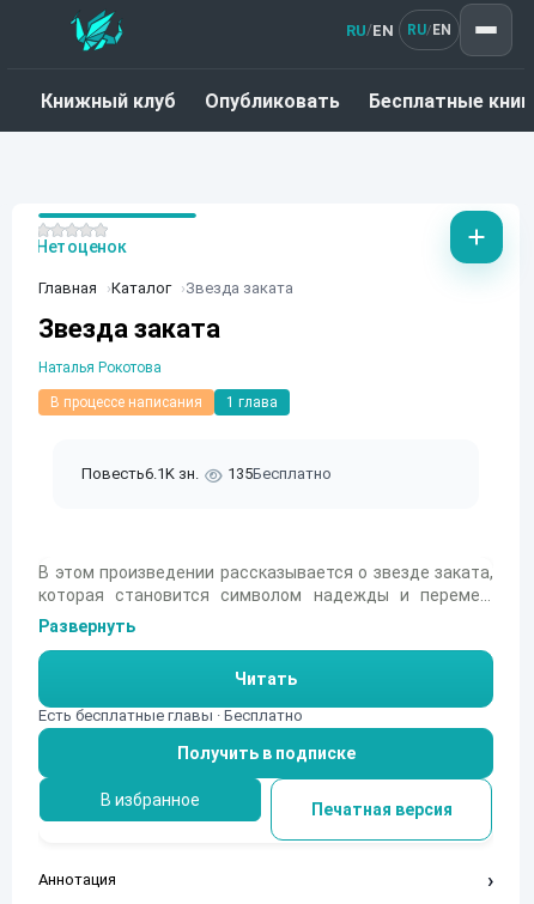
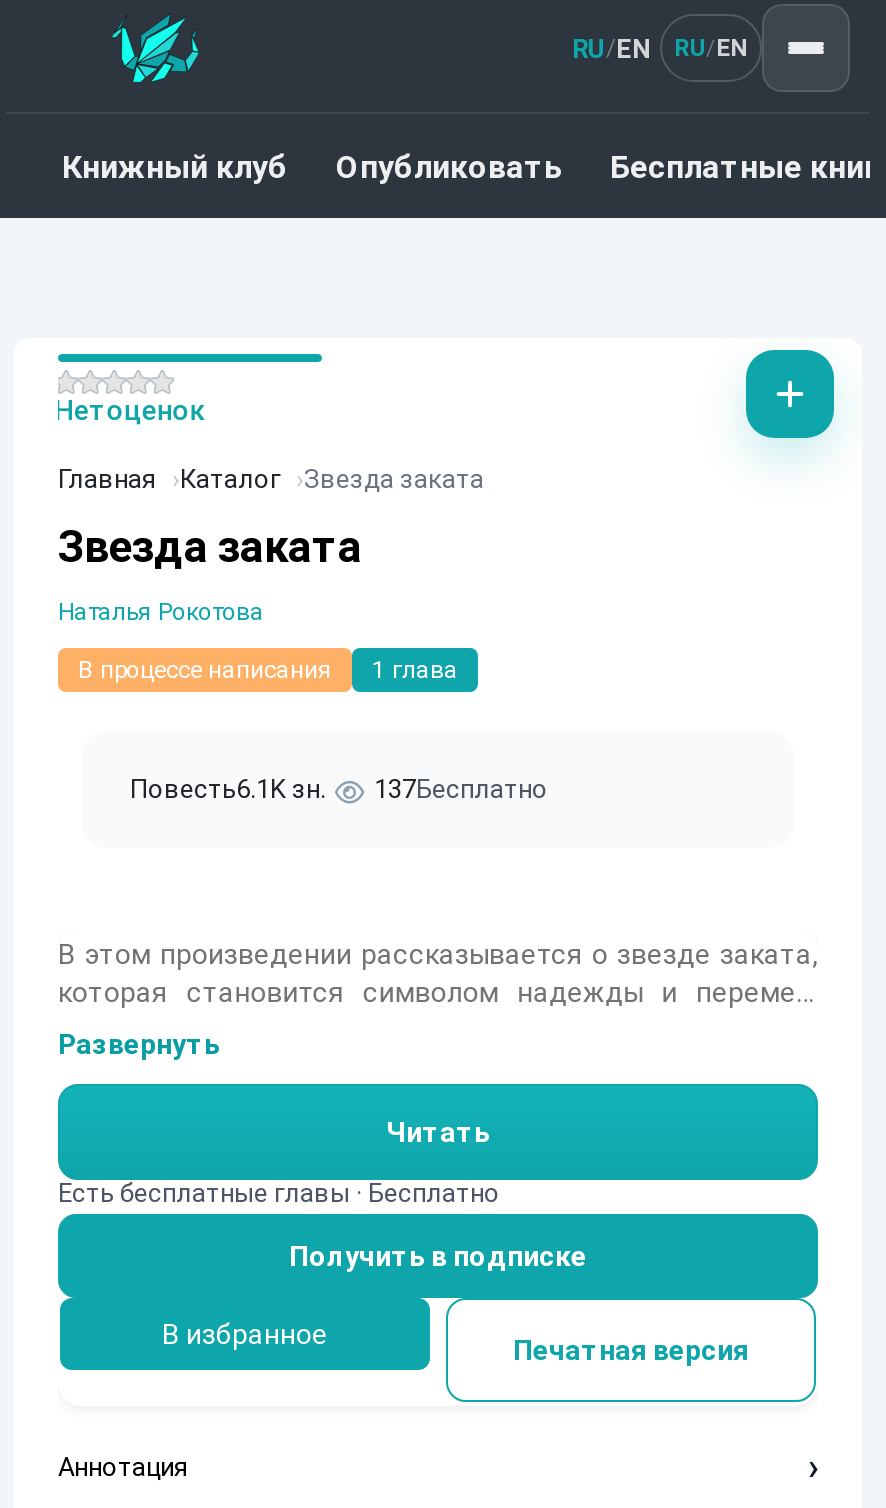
[227,465,332,483] 135Бесплатно -> [374,774,548,804] 137Бесплатно

